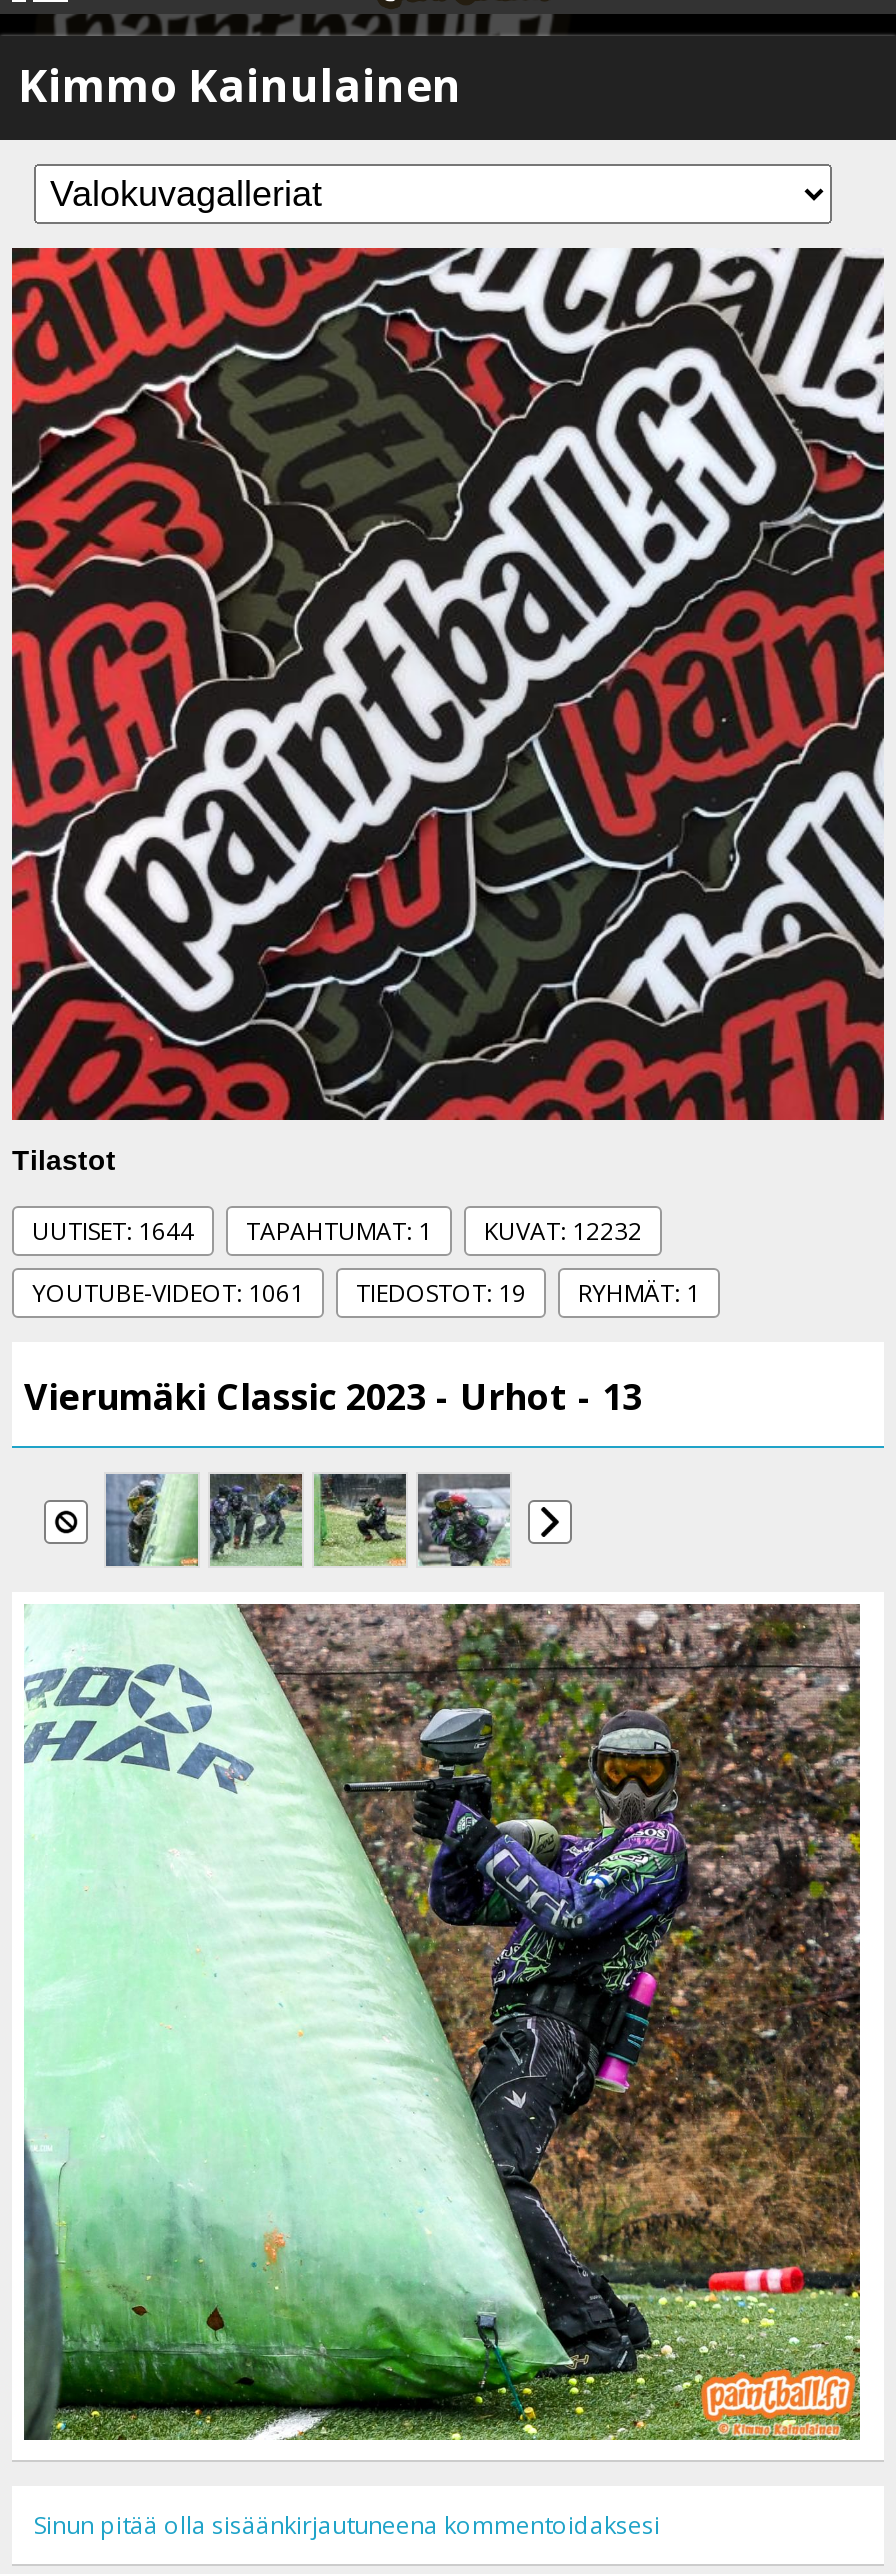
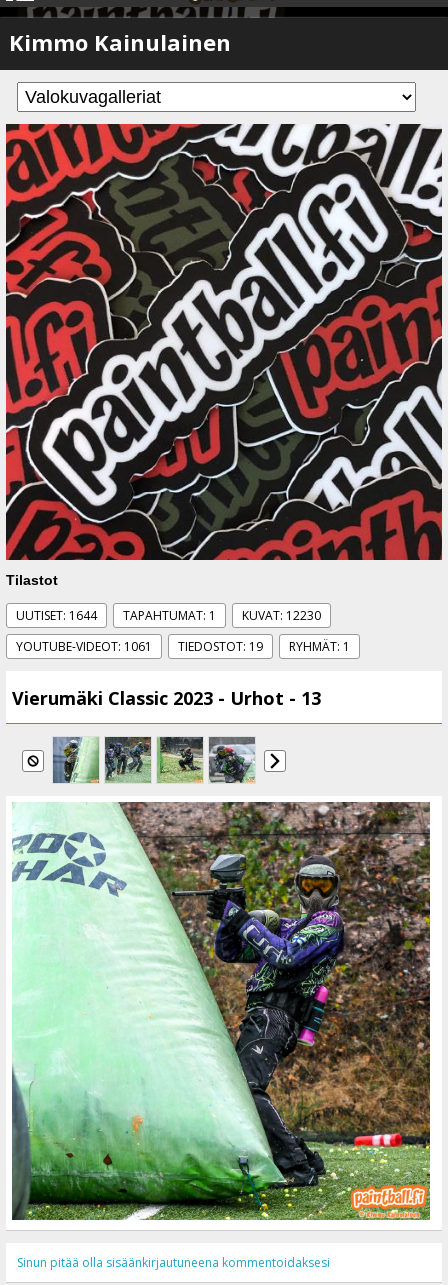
[32,1214,642,1248] UUTISET: 1644 TAPAHTUMAT: 1 KUVAT: 12232 -> [16,607,321,624] UUTISET: 1644 TAPAHTUMAT: 1 KUVAT: 12230

